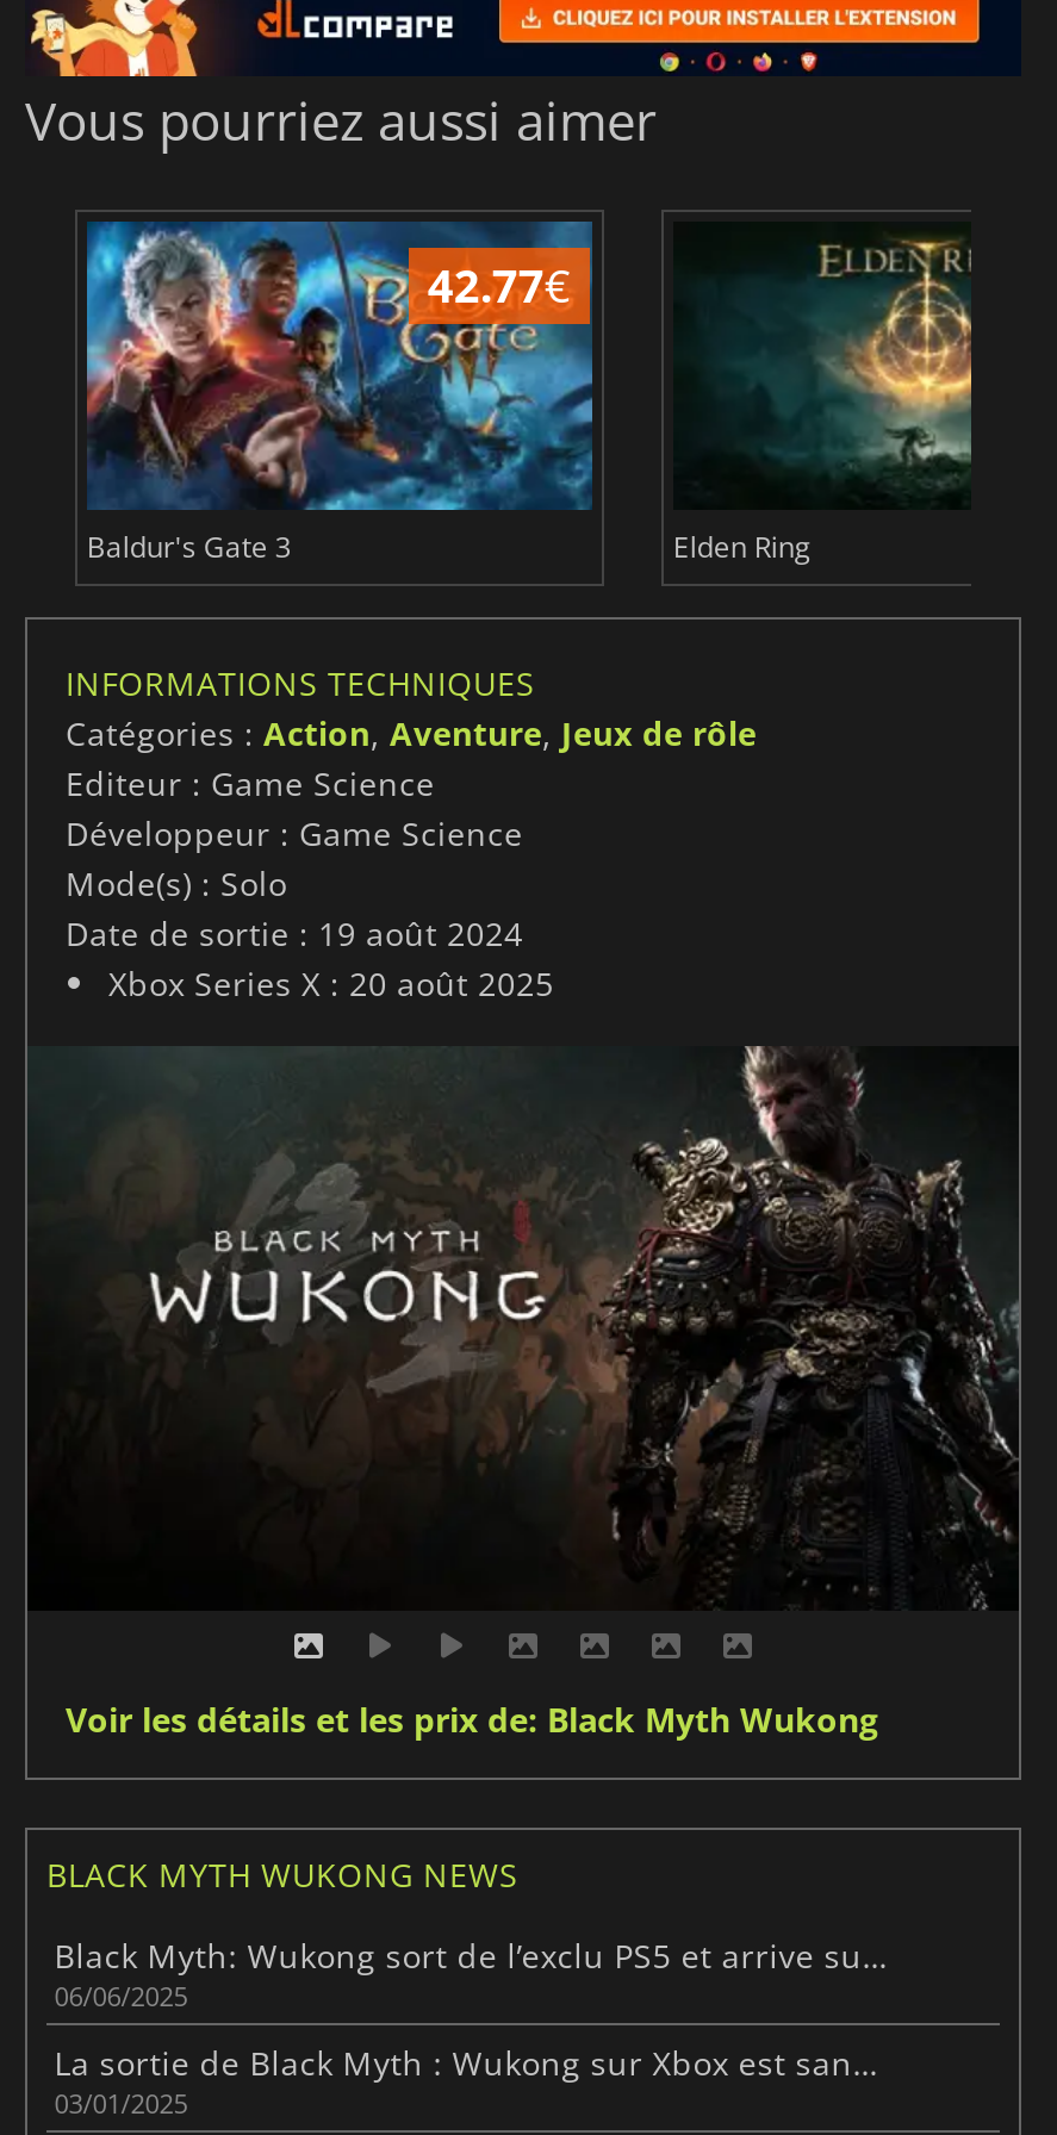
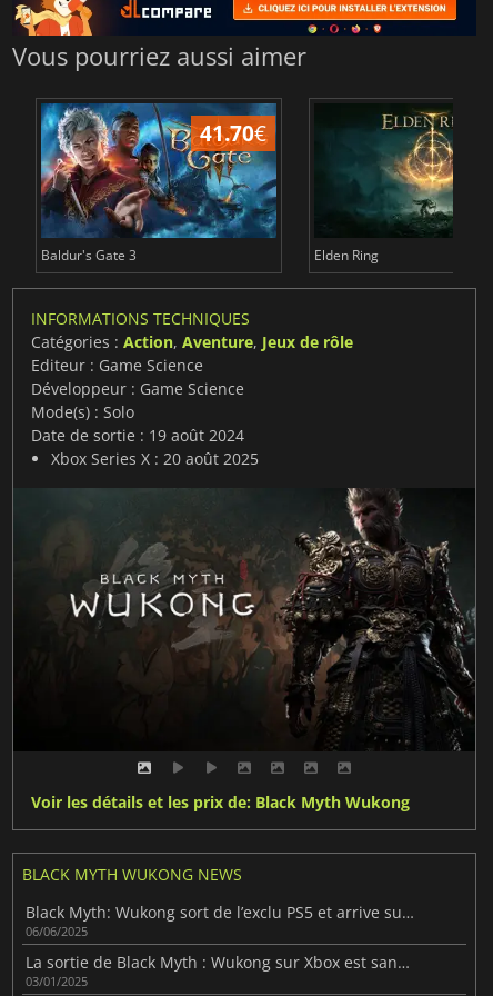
[428,253,571,317] 42.77€ -> [200,118,266,148] 41.70€

